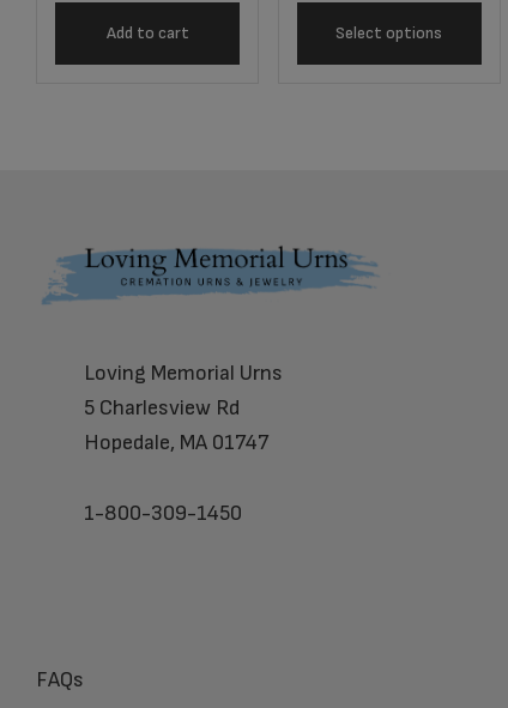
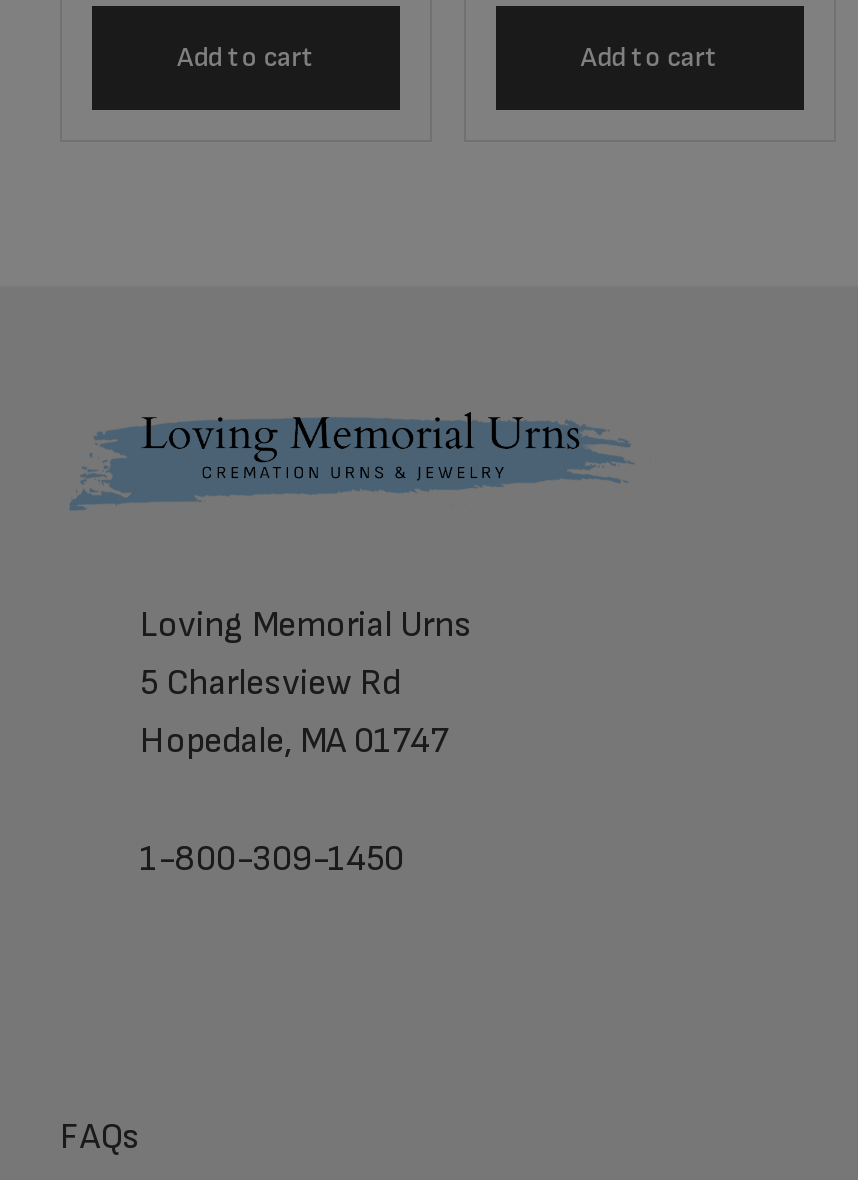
[336,23,443,43] Select options -> [581,40,719,74] Add to cart

